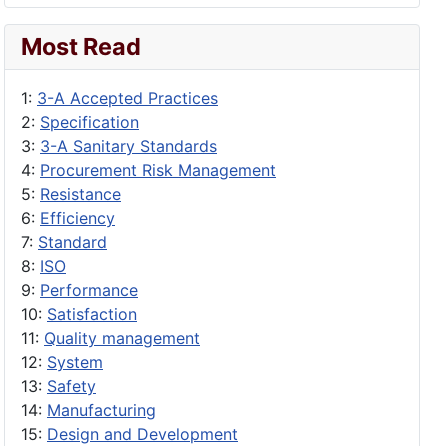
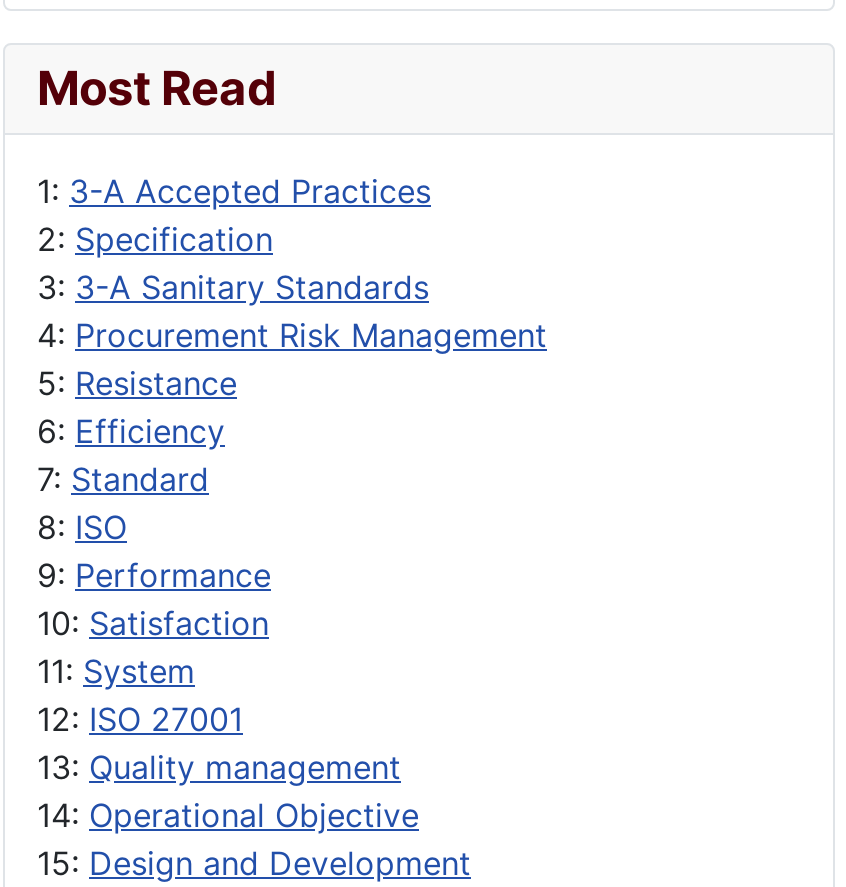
[21,327,200,419] 11: Quality management | 12: System | 13: Safety | 14: Manufacturing -> [37,650,419,834] 11: System | 12: ISO 27001 | 13: Quality management | 14: Operational Objective

